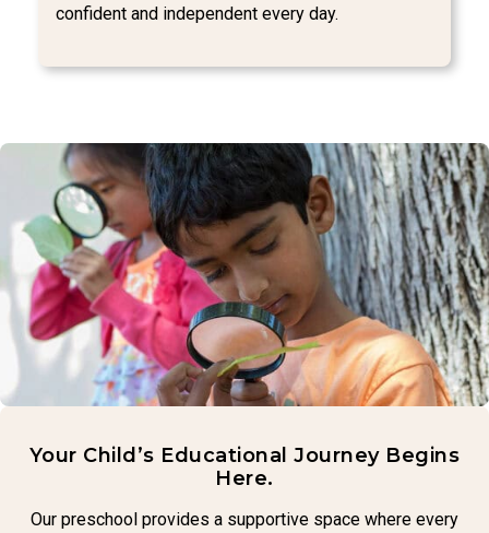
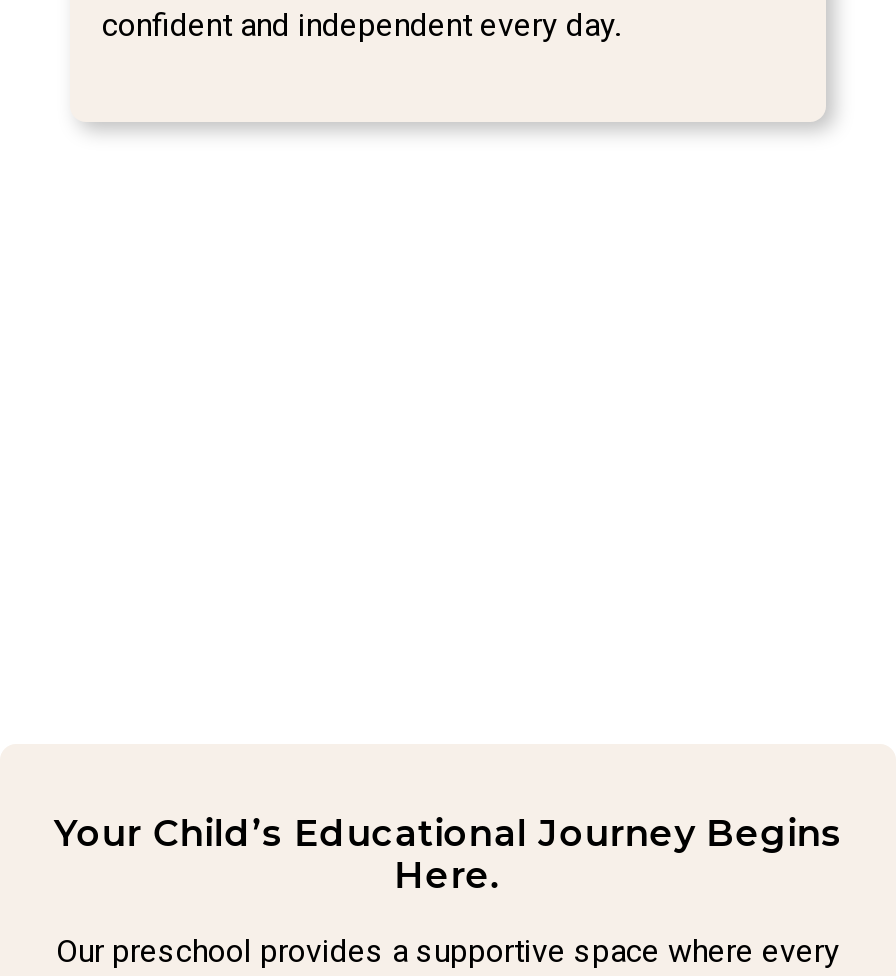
[3,142,486,407] [image] -> none

